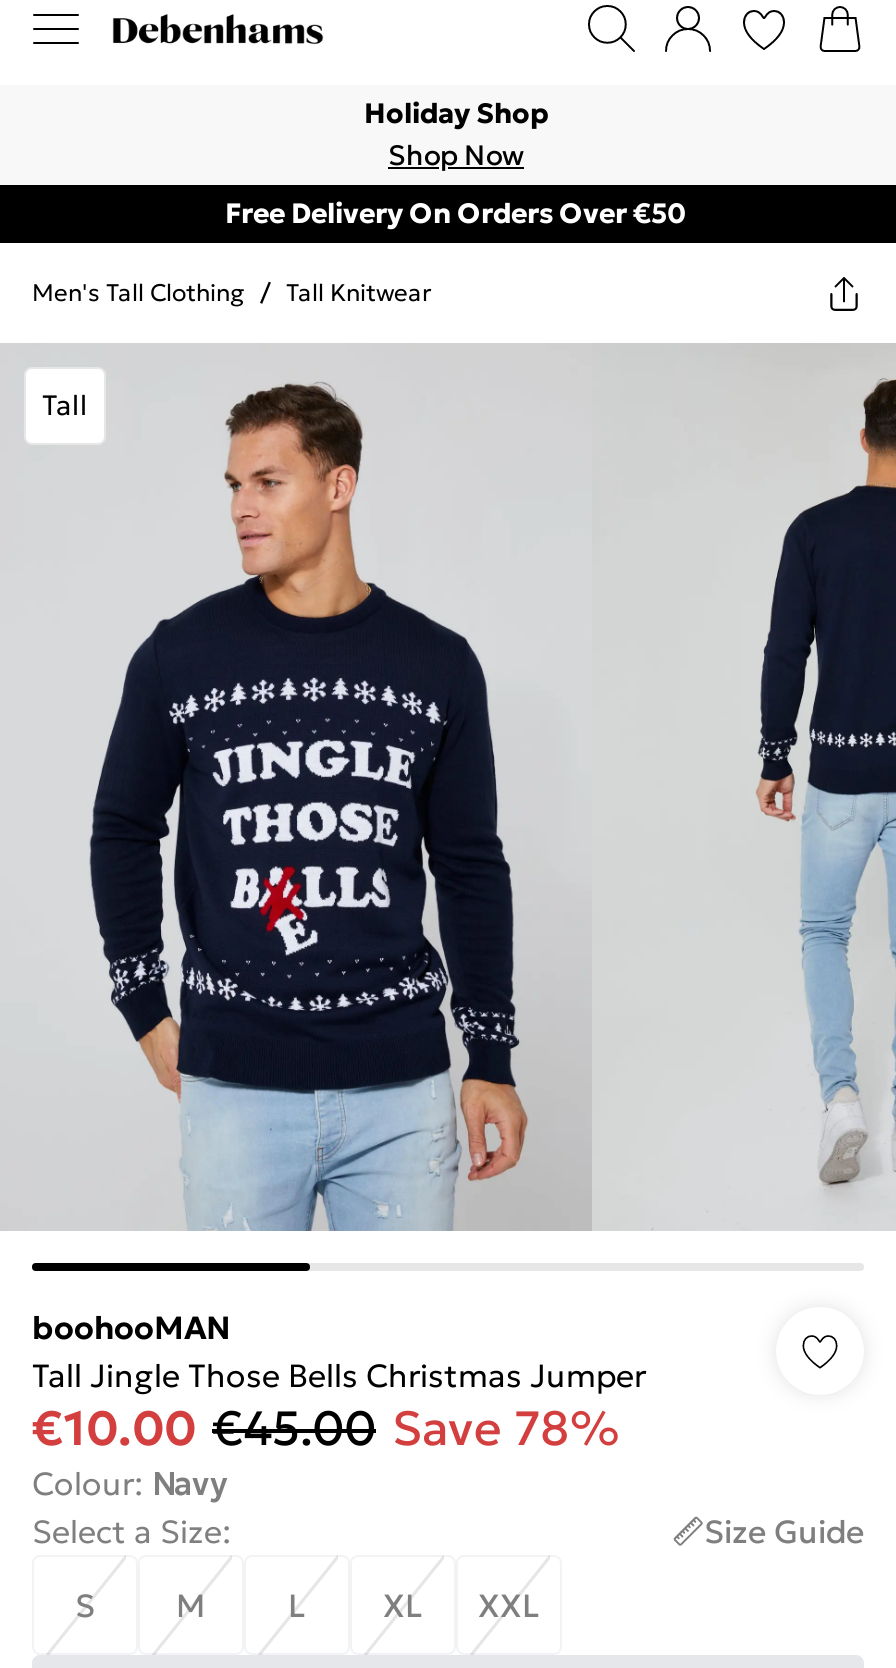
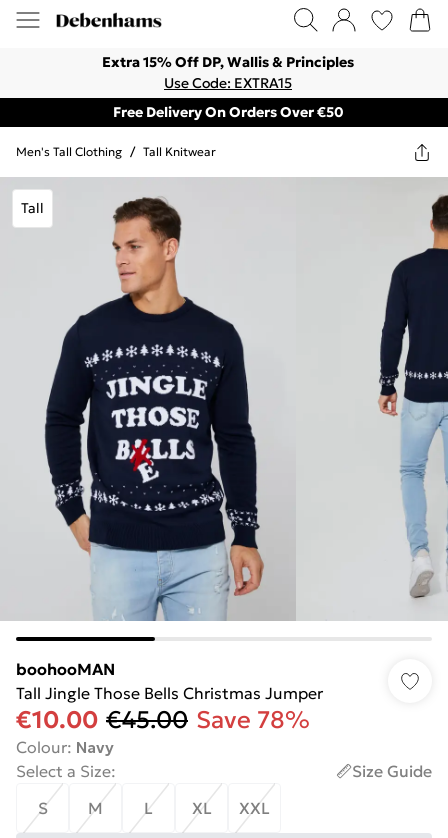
[364,95,548,173] Holiday Shop | Shop Now -> [102,53,354,92] Extra 15% Off DP, Wallis & Principles | Use Code: EXTRA15

